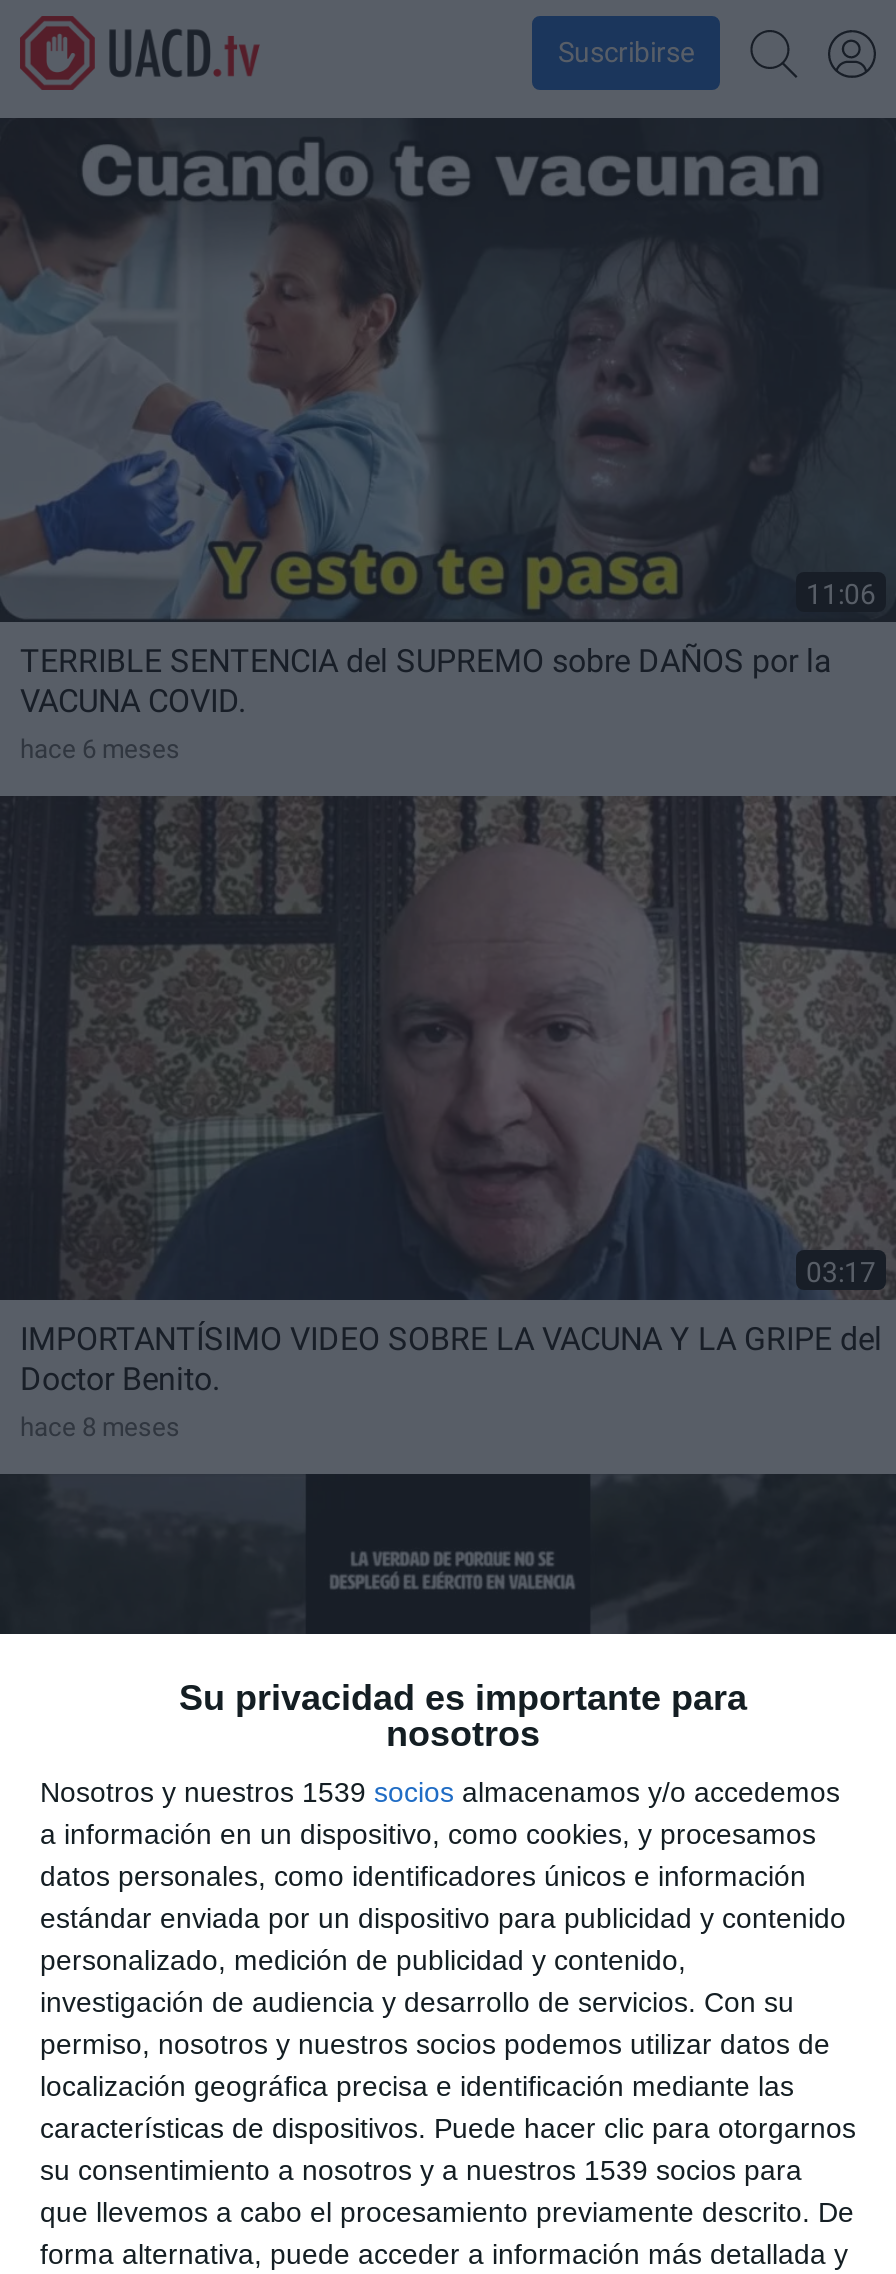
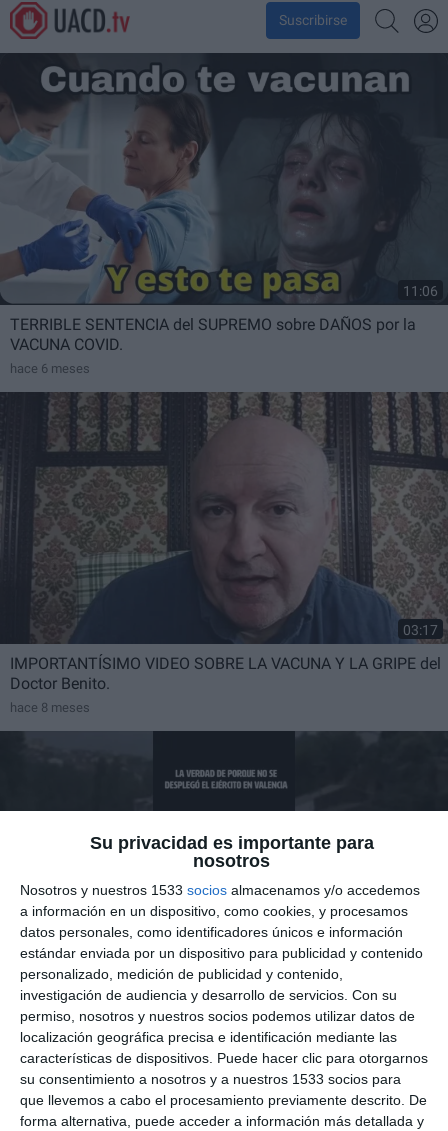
[40,1775,840,1807] Nosotros y nuestros 1539 socios almacenamos y/o accedemos -> [20,882,420,898] Nosotros y nuestros 1533 socios almacenamos y/o accedemos
[40,2153,802,2185] su consentimiento a nosotros y a nuestros 1539 socios para -> [20,1071,401,1087] su consentimiento a nosotros y a nuestros 1533 socios para

